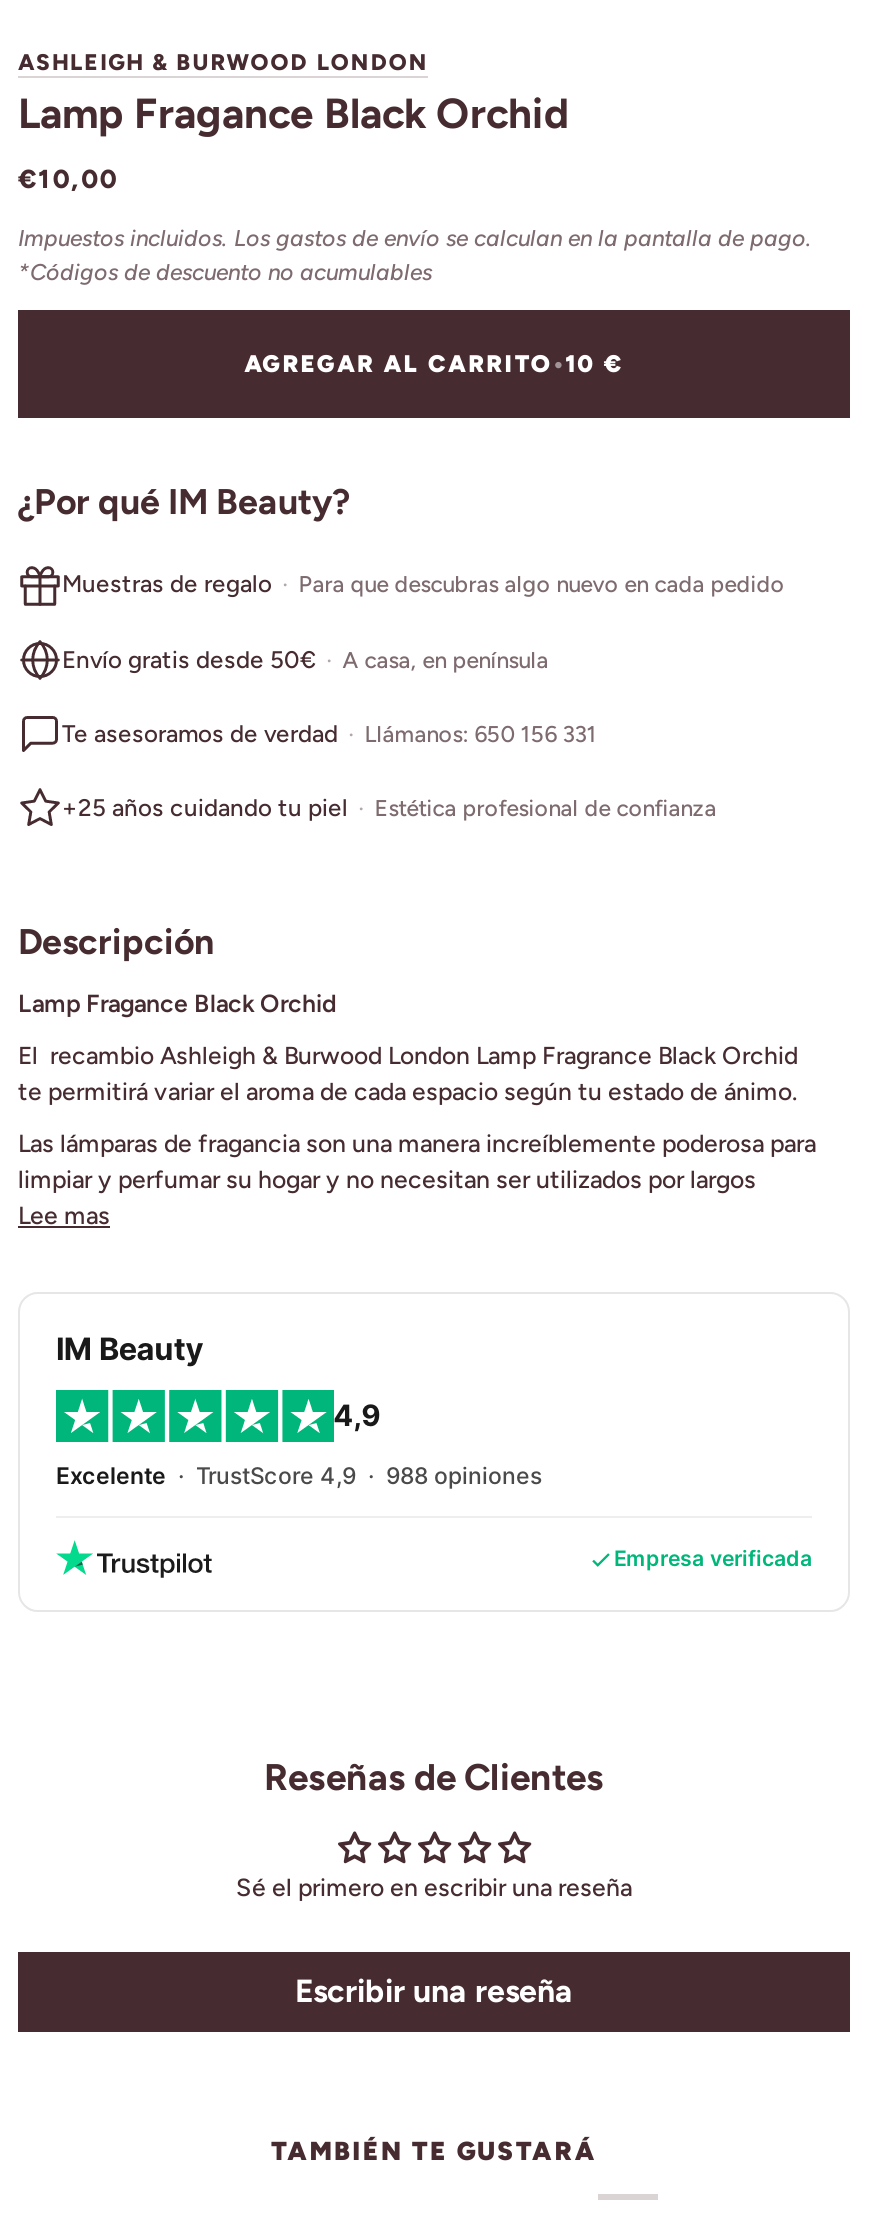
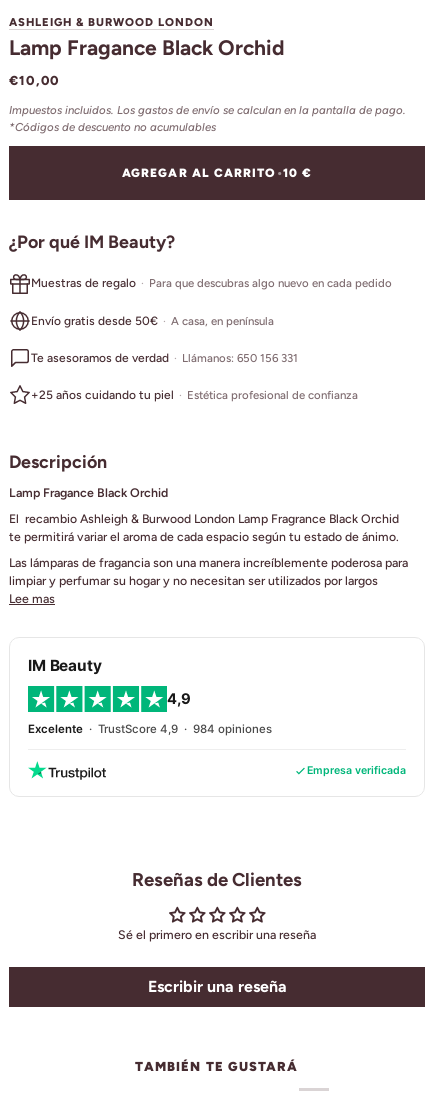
[56,1463,542,1491] Excelente · TrustScore 4,9 · 988 opiniones -> [28,722,272,736] Excelente · TrustScore 4,9 · 984 opiniones

